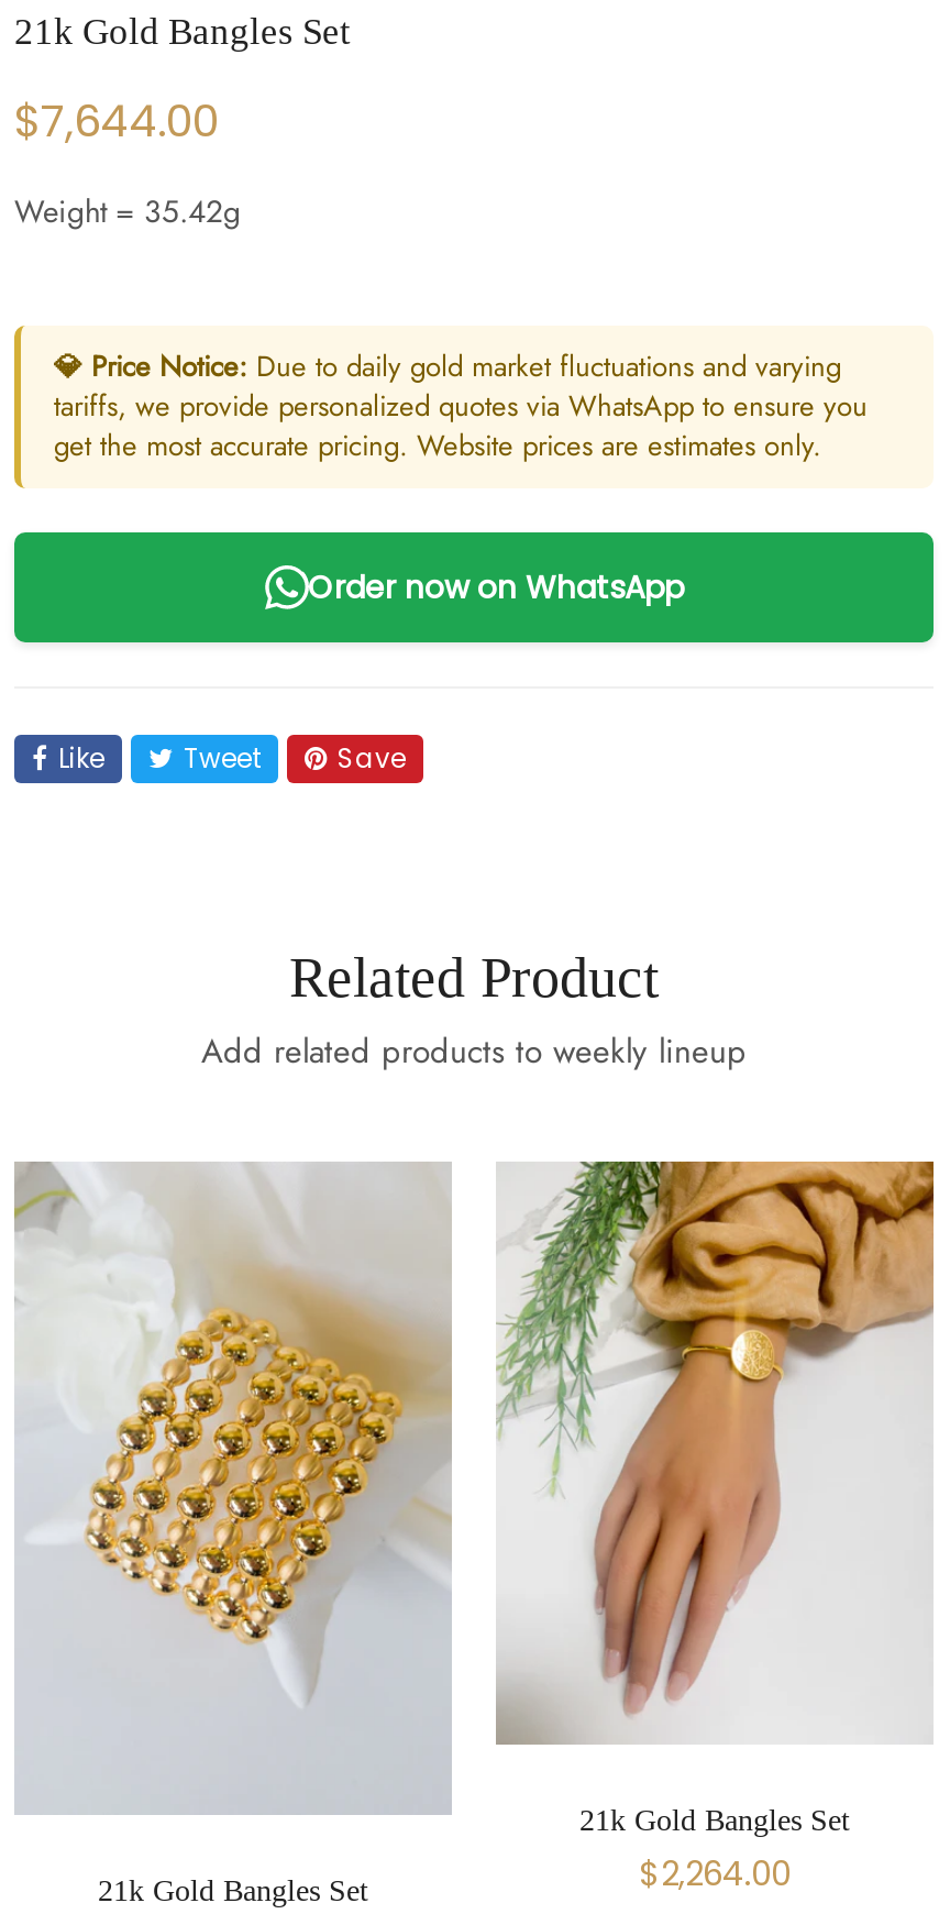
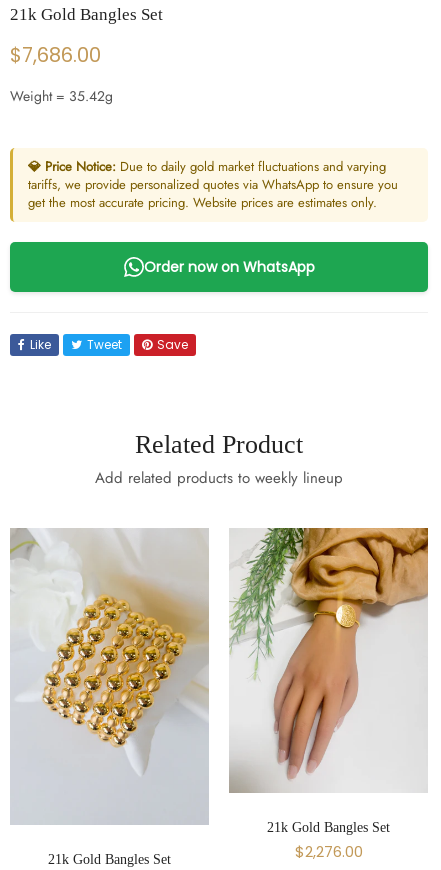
[14,90,219,152] $7,644.00 -> [10,41,101,69] $7,686.00
[639,1851,791,1897] $2,264.00 -> [294,841,362,862] $2,276.00

